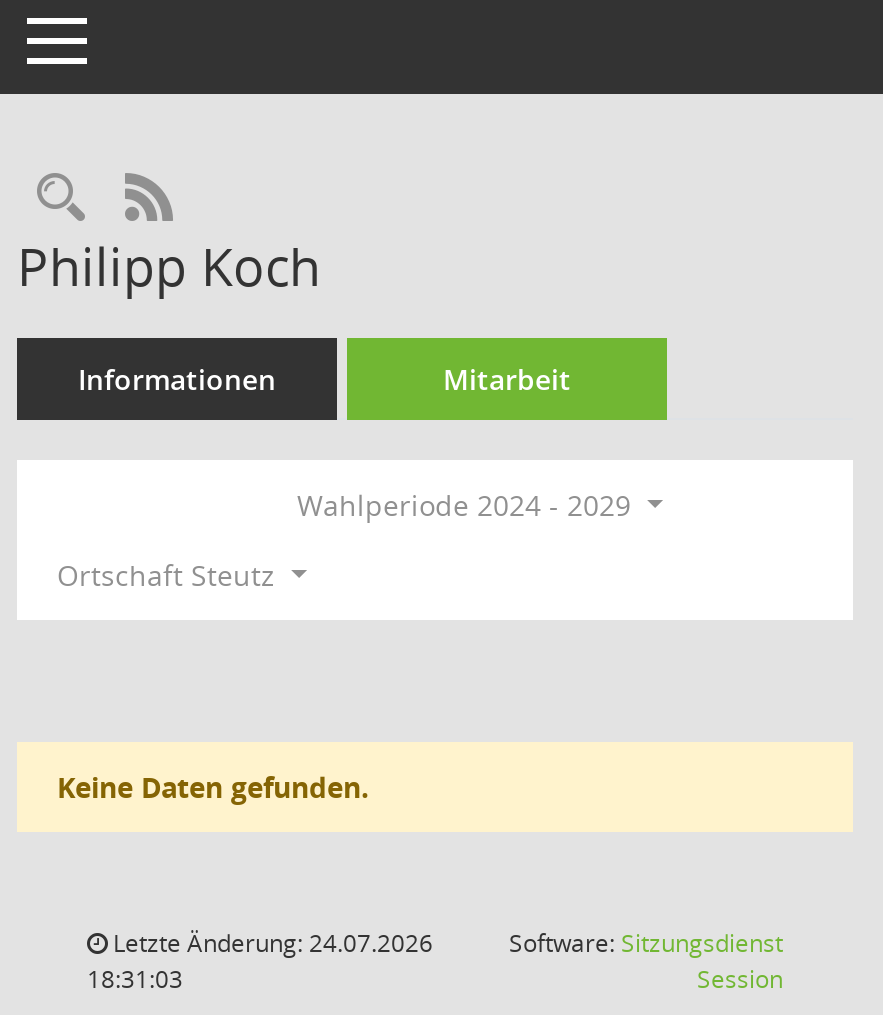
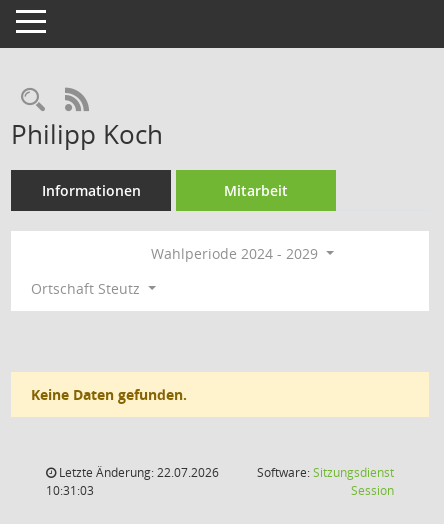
[107,926,433,960] Letzte Änderung: 24.07.2026 -> [56,464,219,481] Letzte Änderung: 22.07.2026
[87,962,183,996] 18:31:03 -> [46,482,94,499] 10:31:03

